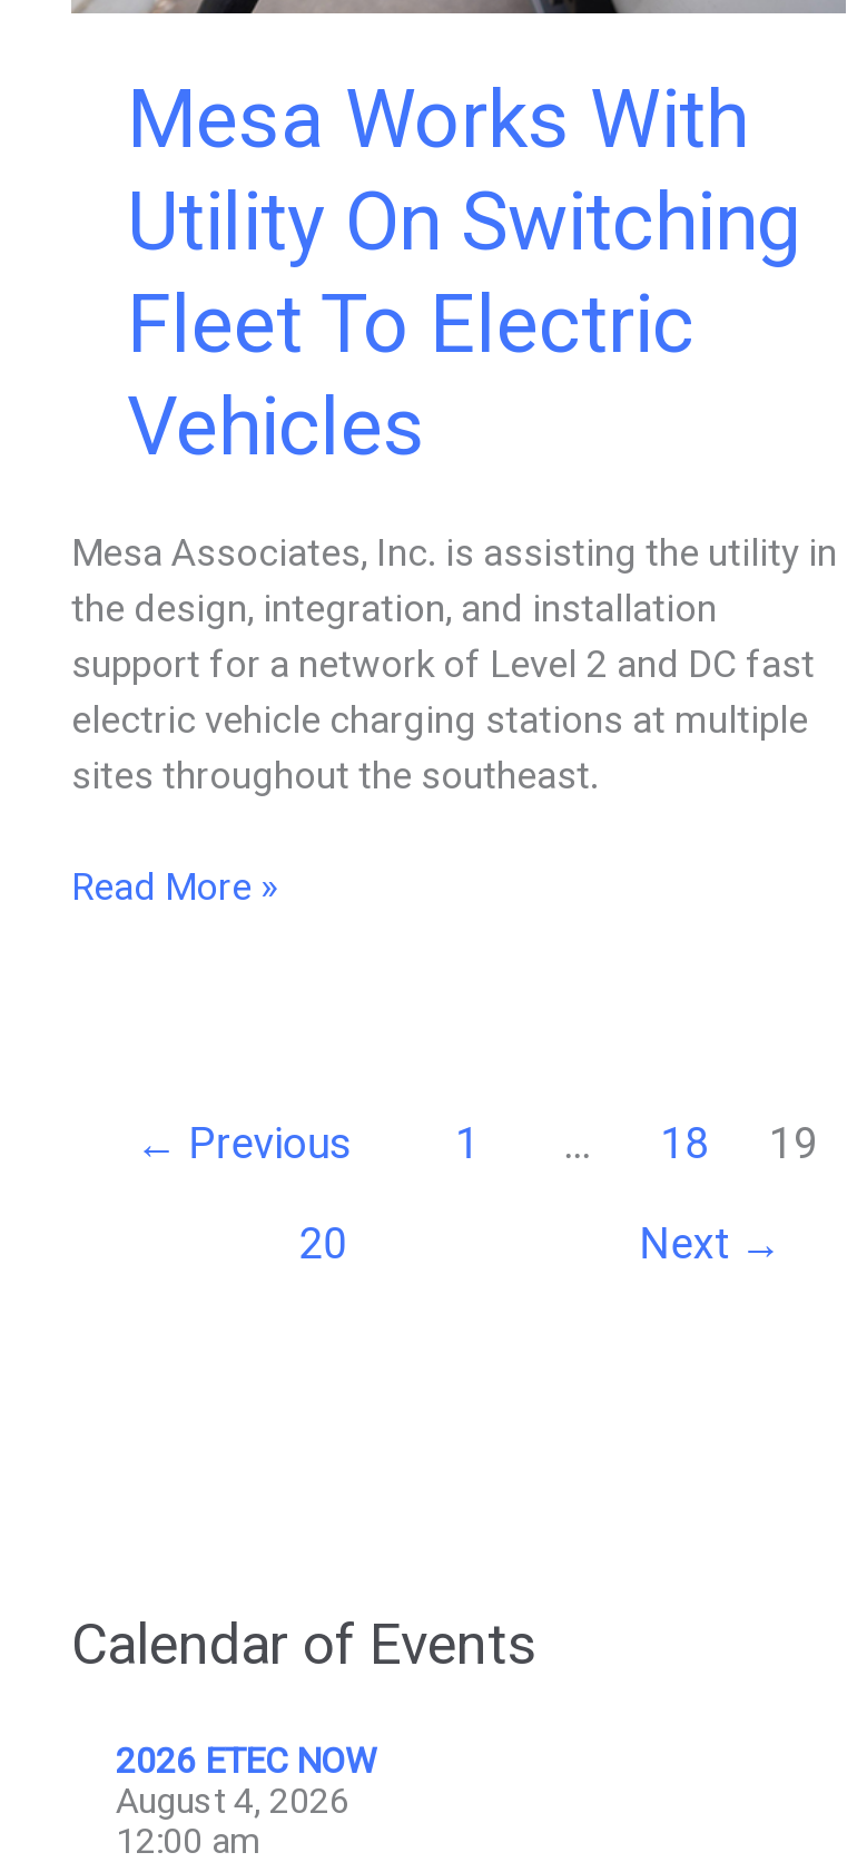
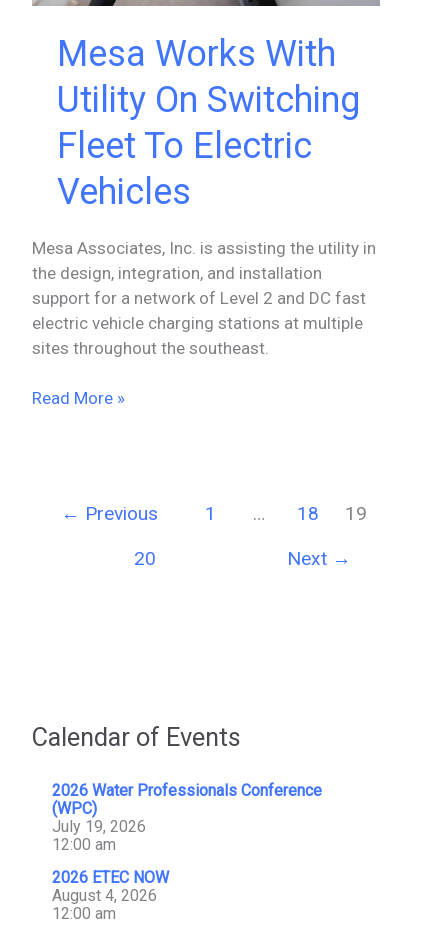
none -> [52,781,322,854] 2026 Water Professionals Conference | (WPC) | July 19, 2026 | 12:00 am

